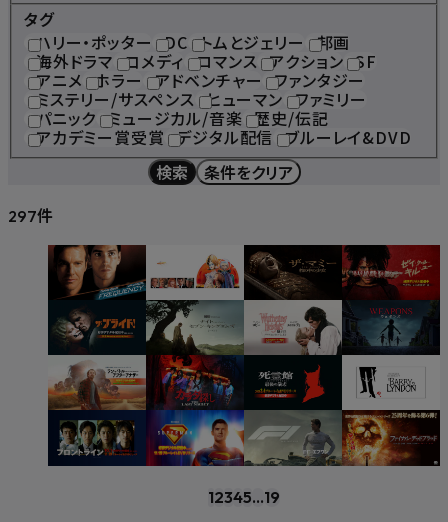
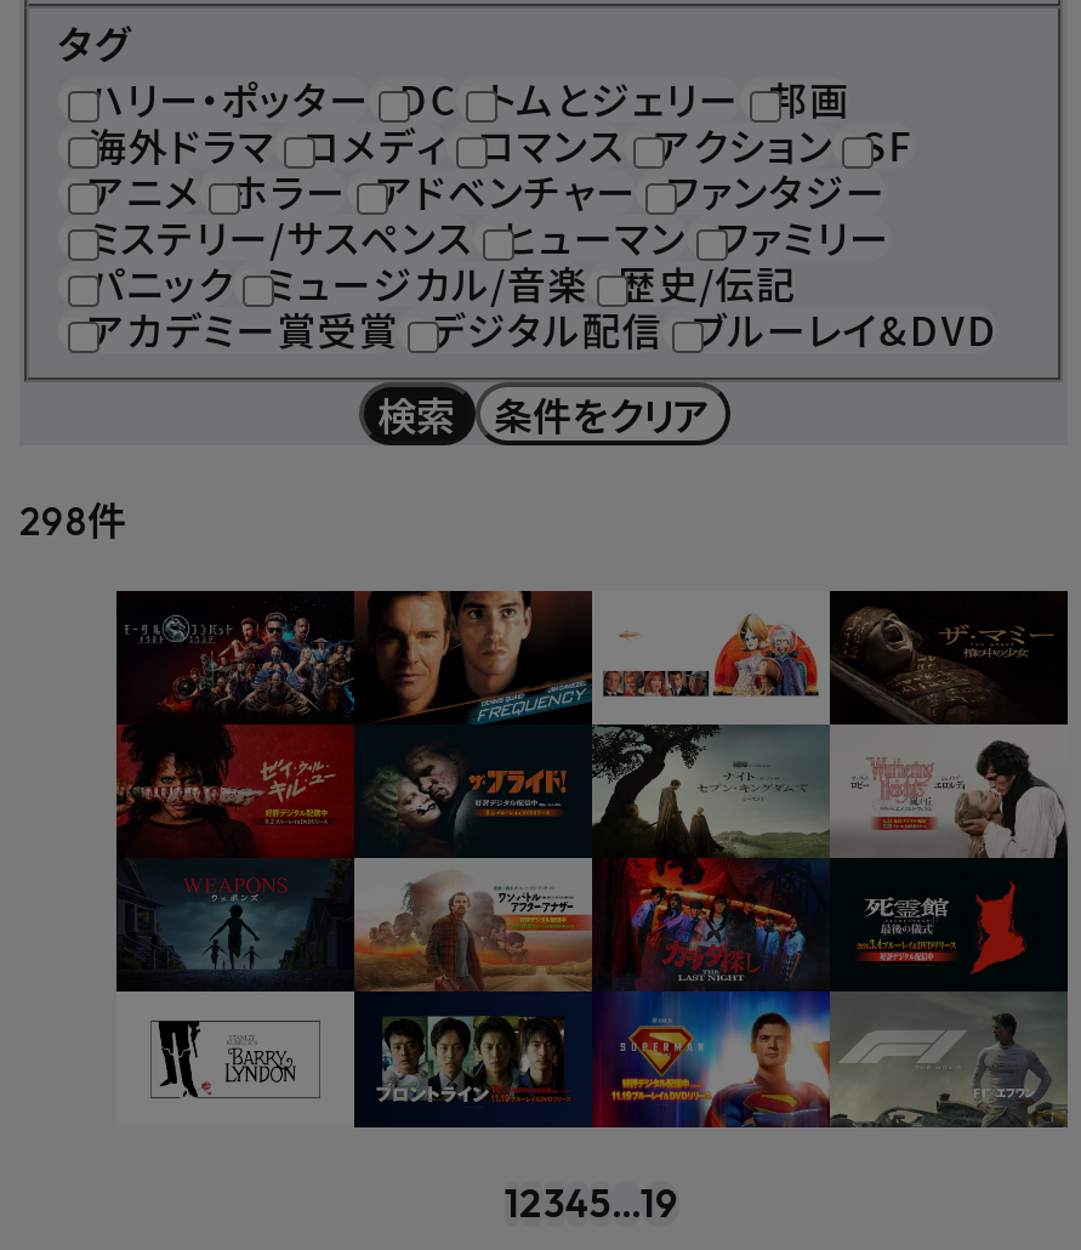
[8,203,54,227] 297件 -> [19,489,128,547] 298件
[47,244,441,467] [image] -> [114,589,1070,1130] [image]

